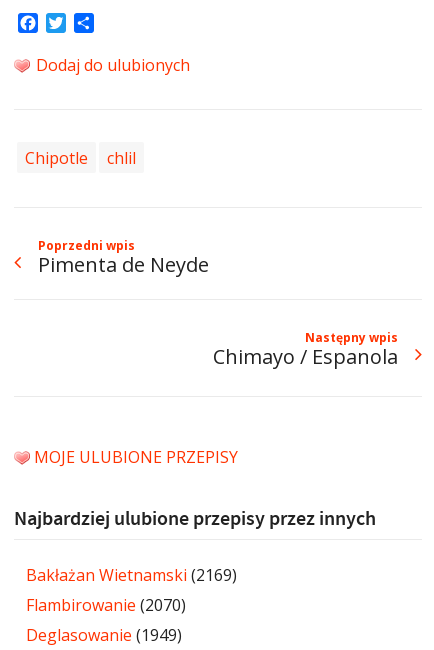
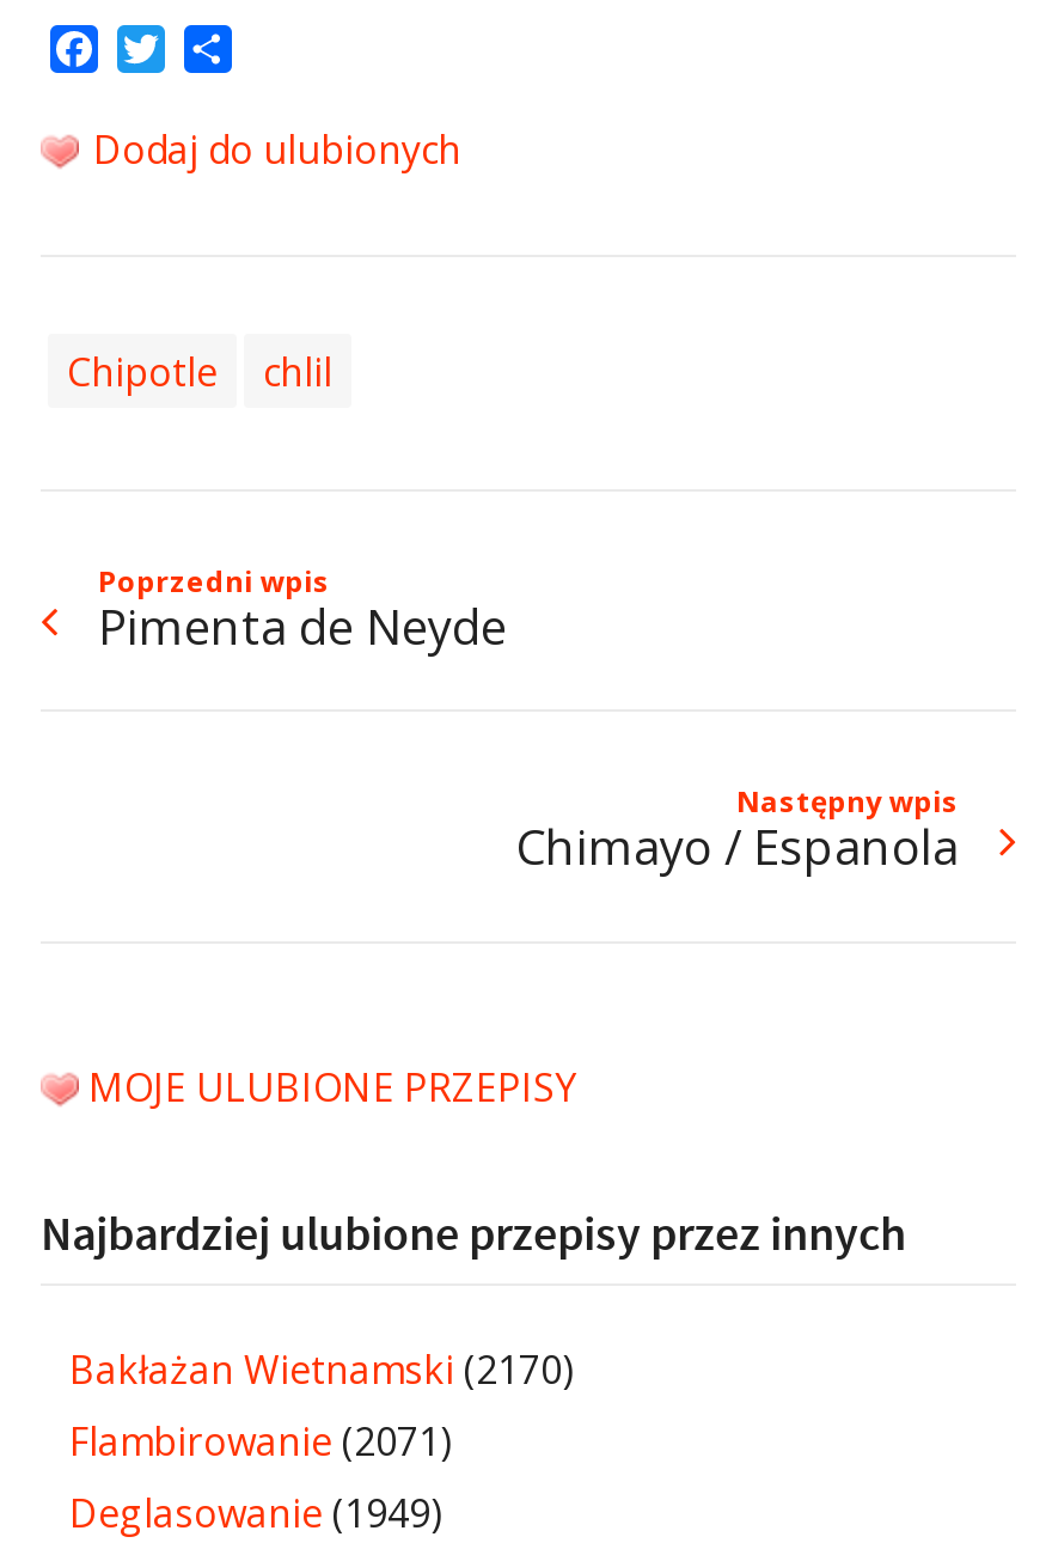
[26,564,237,586] Bakłażan Wietnamski (2169) -> [69,1342,574,1395] Bakłażan Wietnamski (2170)
[26,594,186,616] Flambirowanie (2070) -> [69,1414,452,1467] Flambirowanie (2071)

